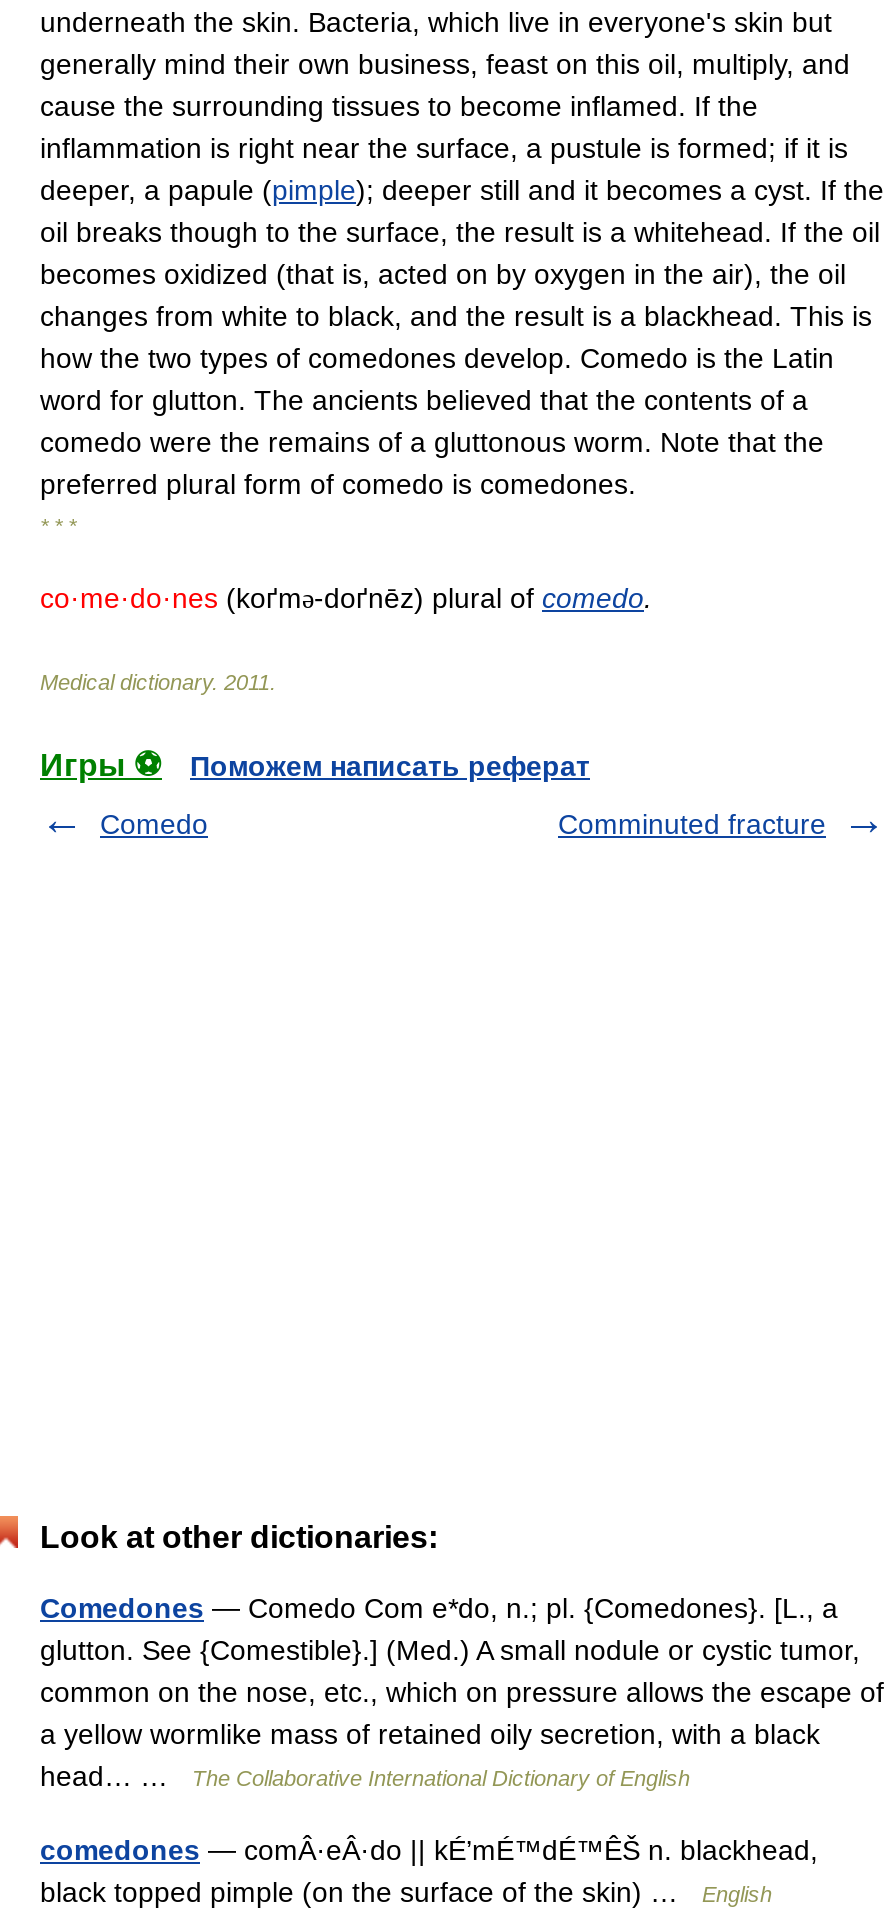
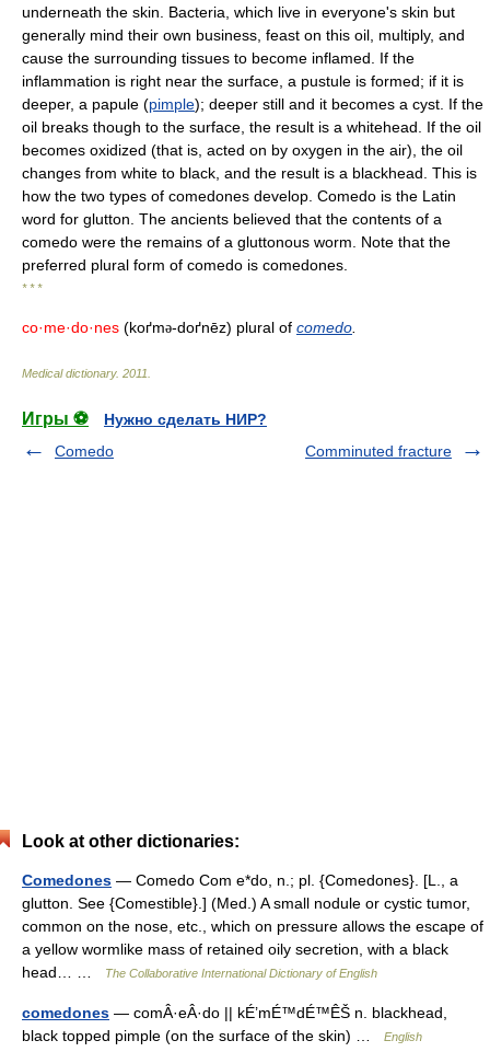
[190,750,590,782] Поможем написать реферат -> [104,411,267,428] Нужно сделать НИР?

